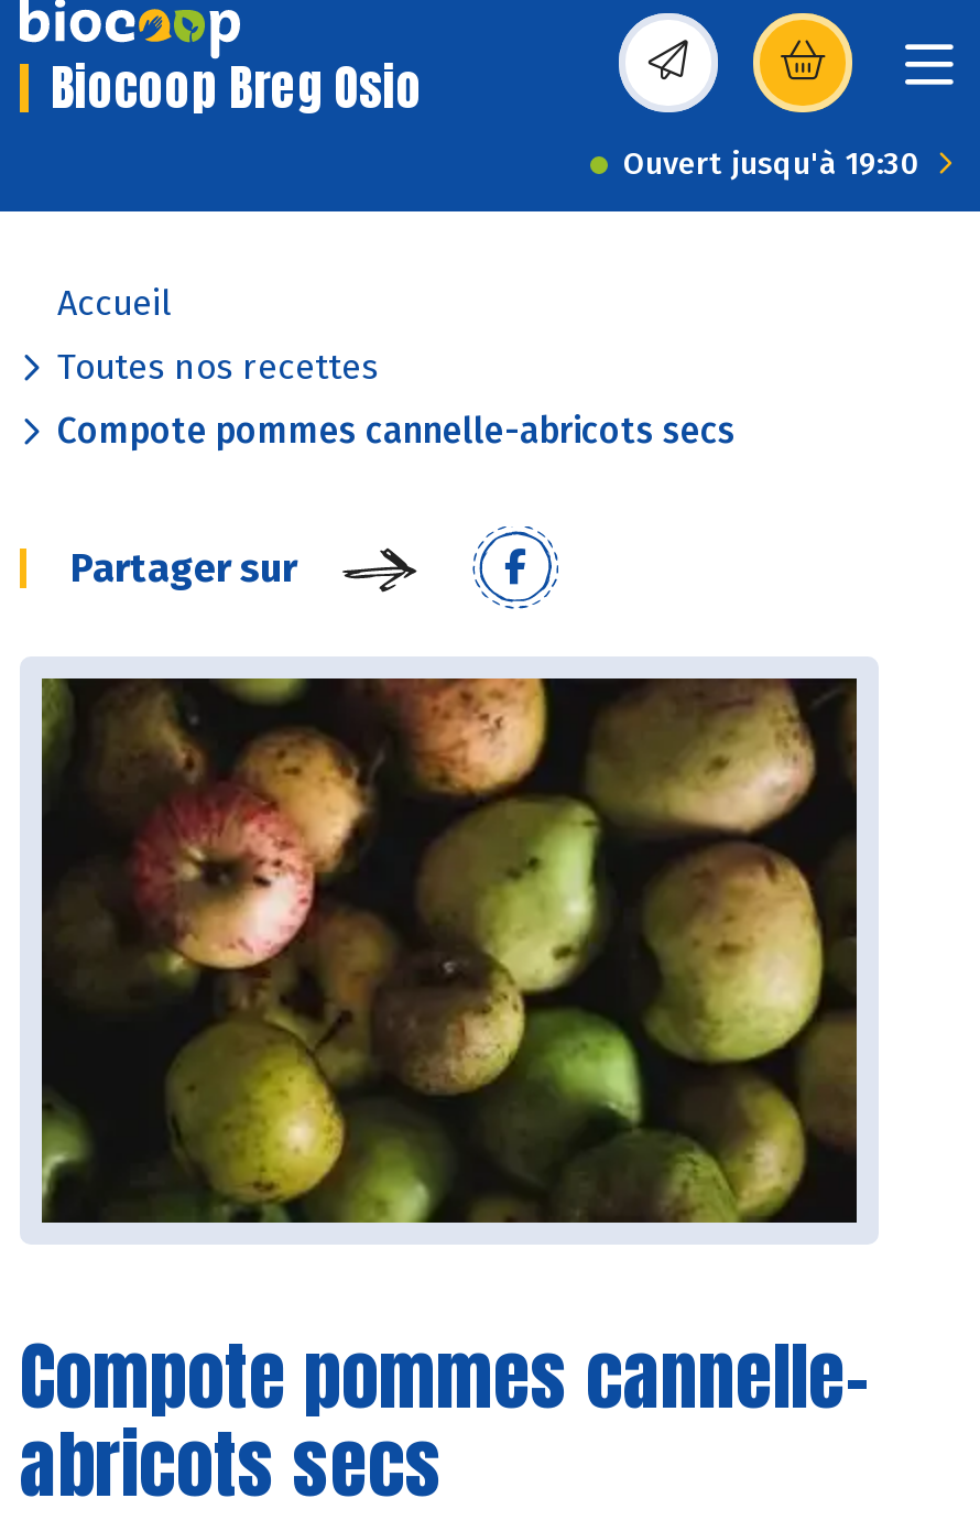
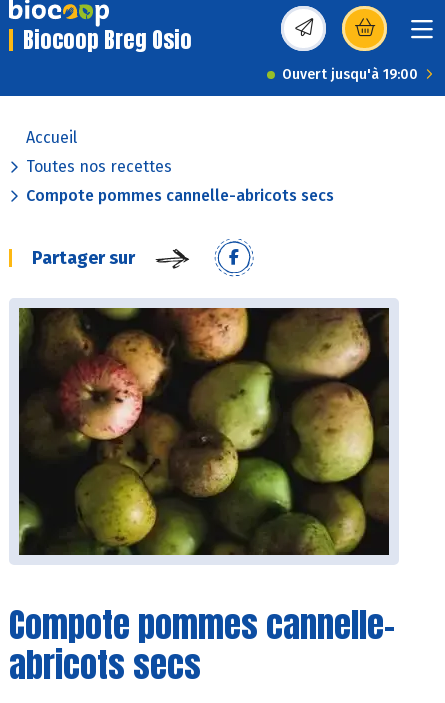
[623,145,921,183] Ouvert jusqu'à 19:30 -> [282,66,418,83] Ouvert jusqu'à 19:00

